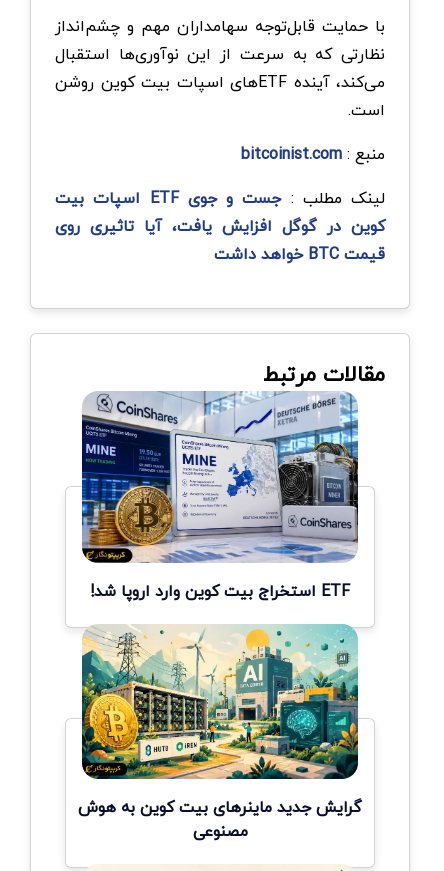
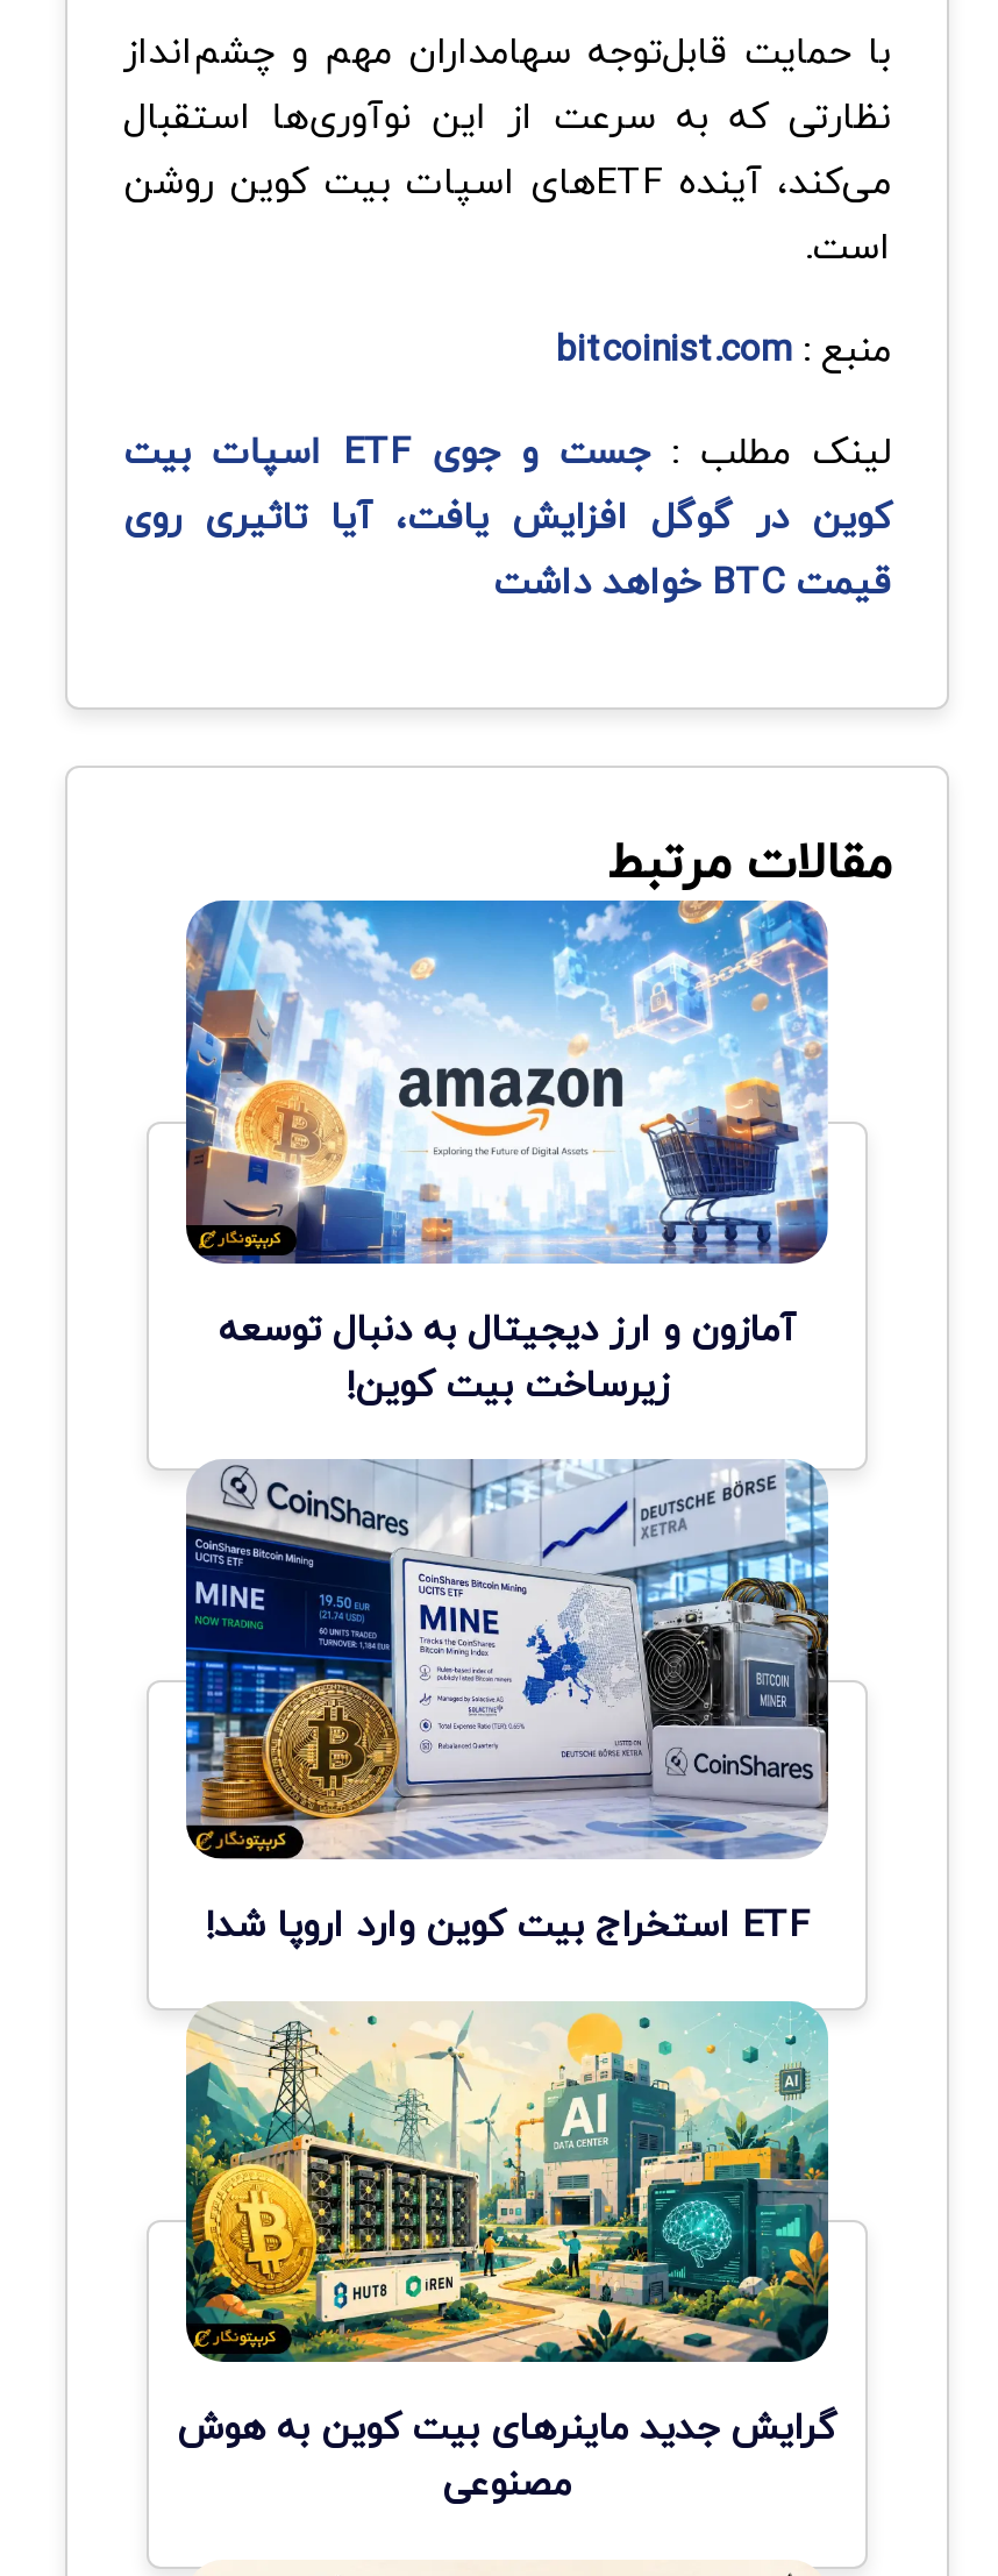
none -> [184,898,831,1416] [image] | آمازون و ارز دیجیتال به دنبال توسعه | زیرساخت بیت کوین!

